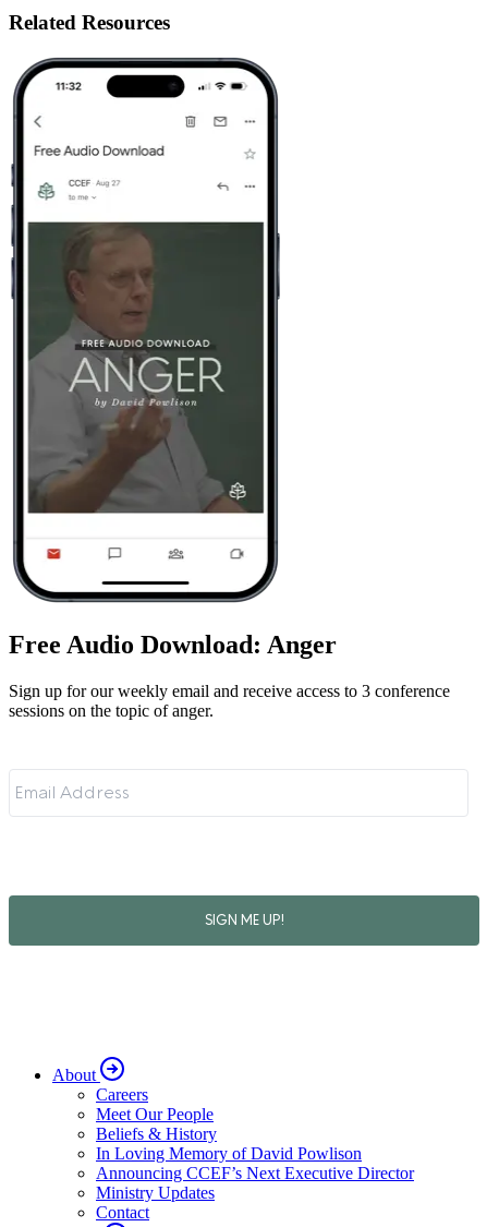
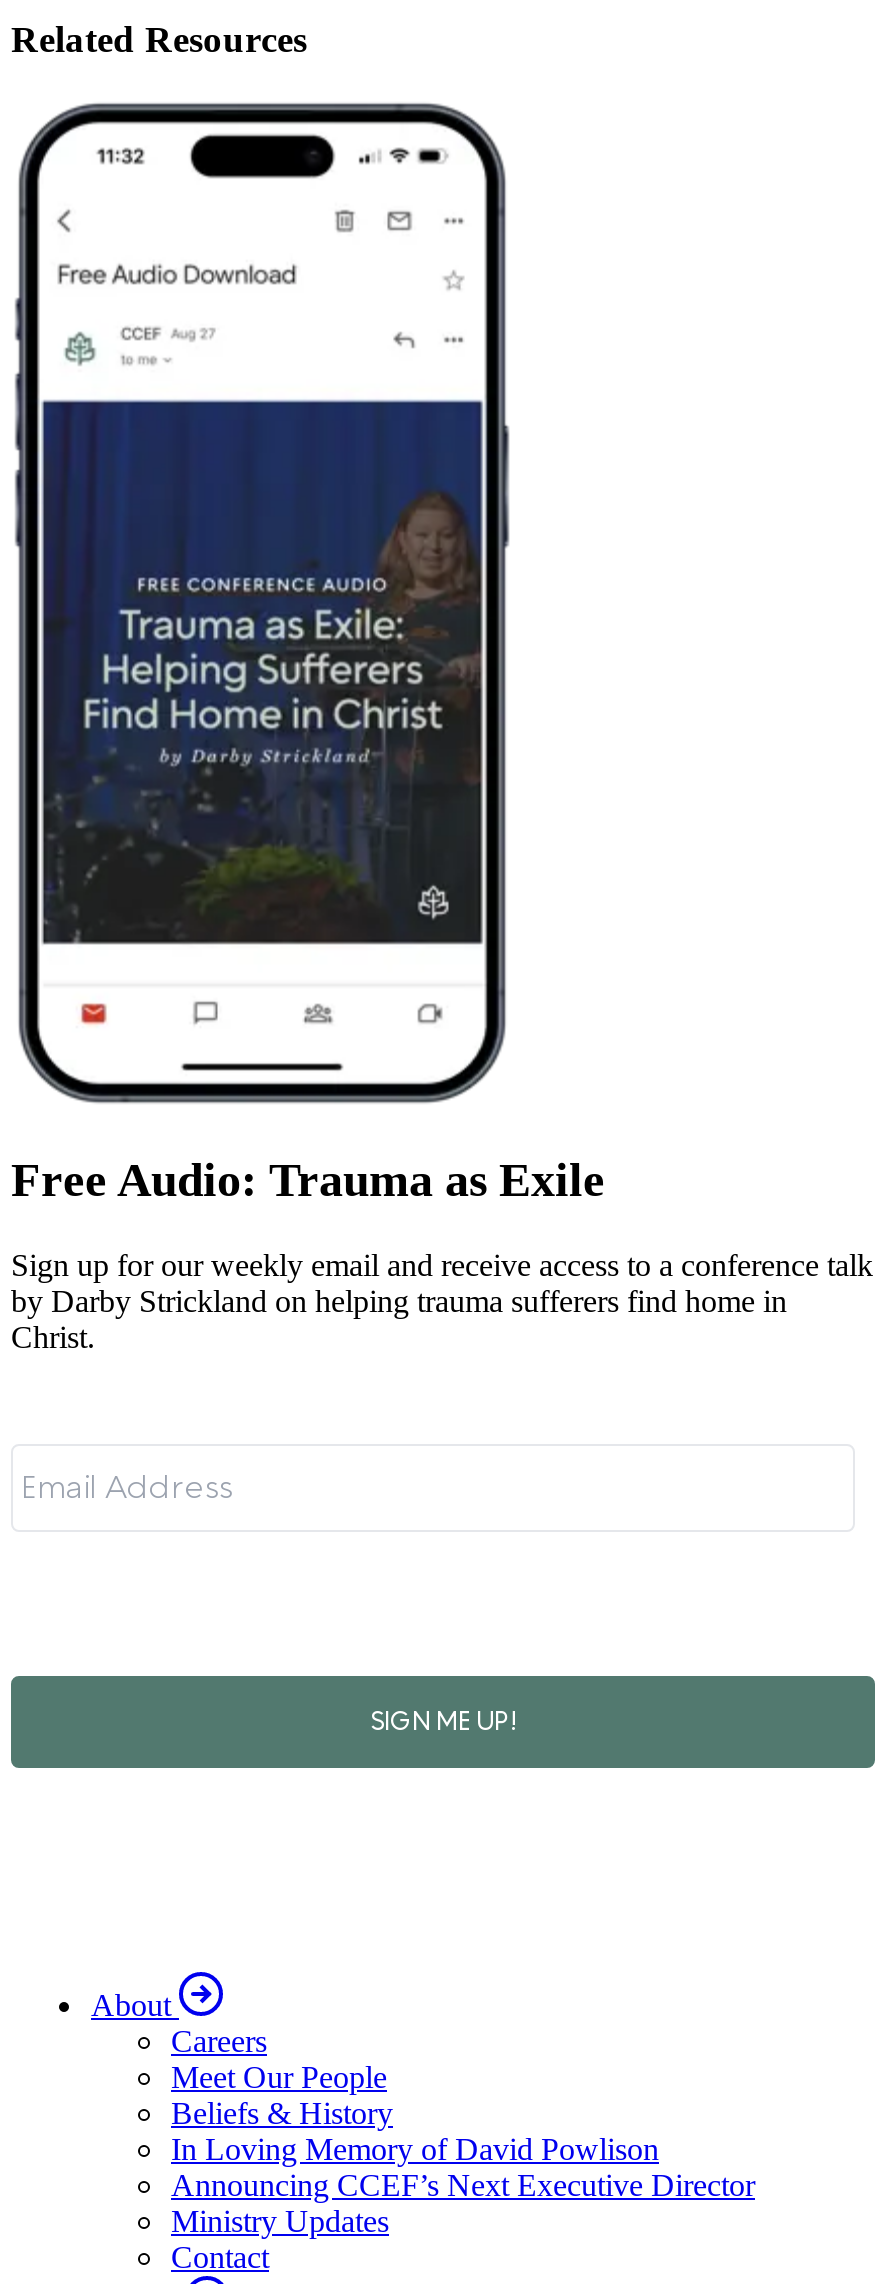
[25,219,267,515] [image] -> [41,398,485,946] [image]
[9,630,337,659] Free Audio Download: Anger -> [11,1154,605,1206] Free Audio: Trauma as Exile
[9,681,450,720] Sign up for our weekly email and receive access to 3 conference | sessions on the topic of anger. -> [11,1247,873,1353] Sign up for our weekly email and receive access to a conference talk | by Darby Strickland on helping trauma sufferers find home in | Christ.

